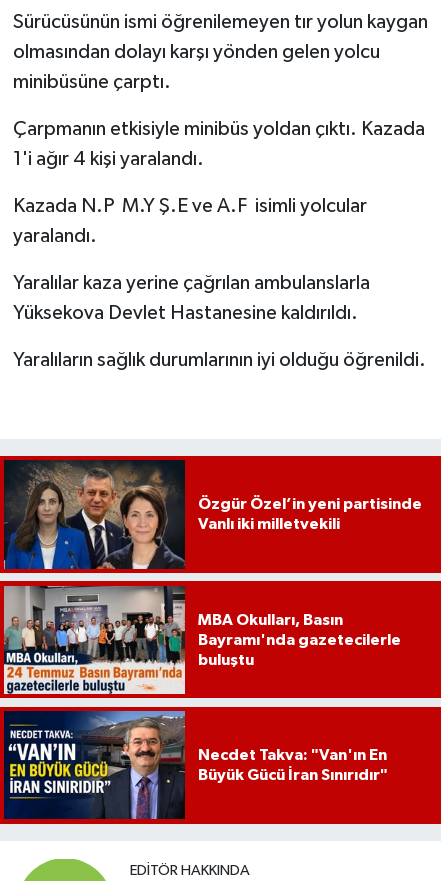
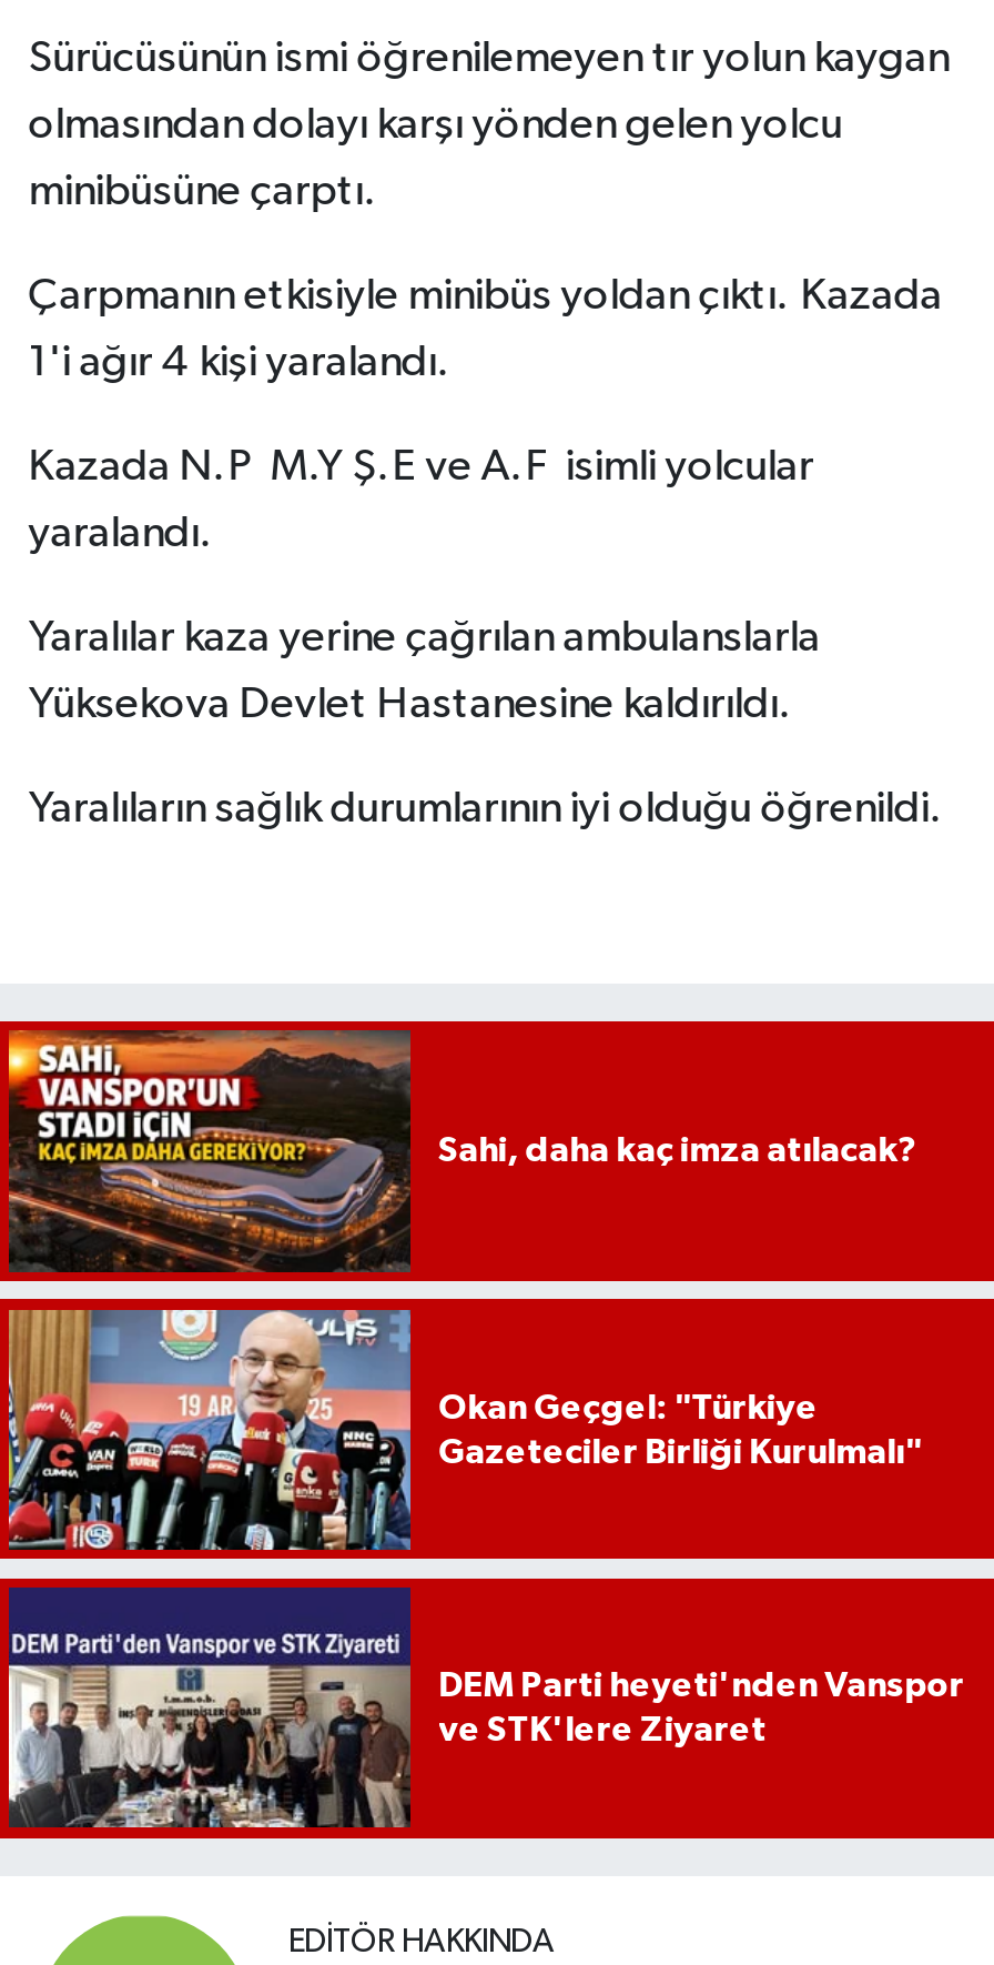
[3,459,422,570] [image] | Özgür Özel’in yeni partisinde | Vanlı iki milletvekili -> [7,1030,915,1274] [image] | Sahi, daha kaç imza atılacak?
[3,585,401,695] [image] | MBA Okulları, Basın | Bayramı'nda gazetecilerle | buluştu -> [7,1308,922,1552] [image] | Okan Geçgel: "Türkiye | Gazeteciler Birliği Kurulmalı"
[3,710,388,820] [image] | Necdet Takva: "Van'ın En | Büyük Gücü İran Sınırıdır" -> [7,1585,964,1830] [image] | DEM Parti heyeti'nden Vanspor | ve STK'lere Ziyaret

